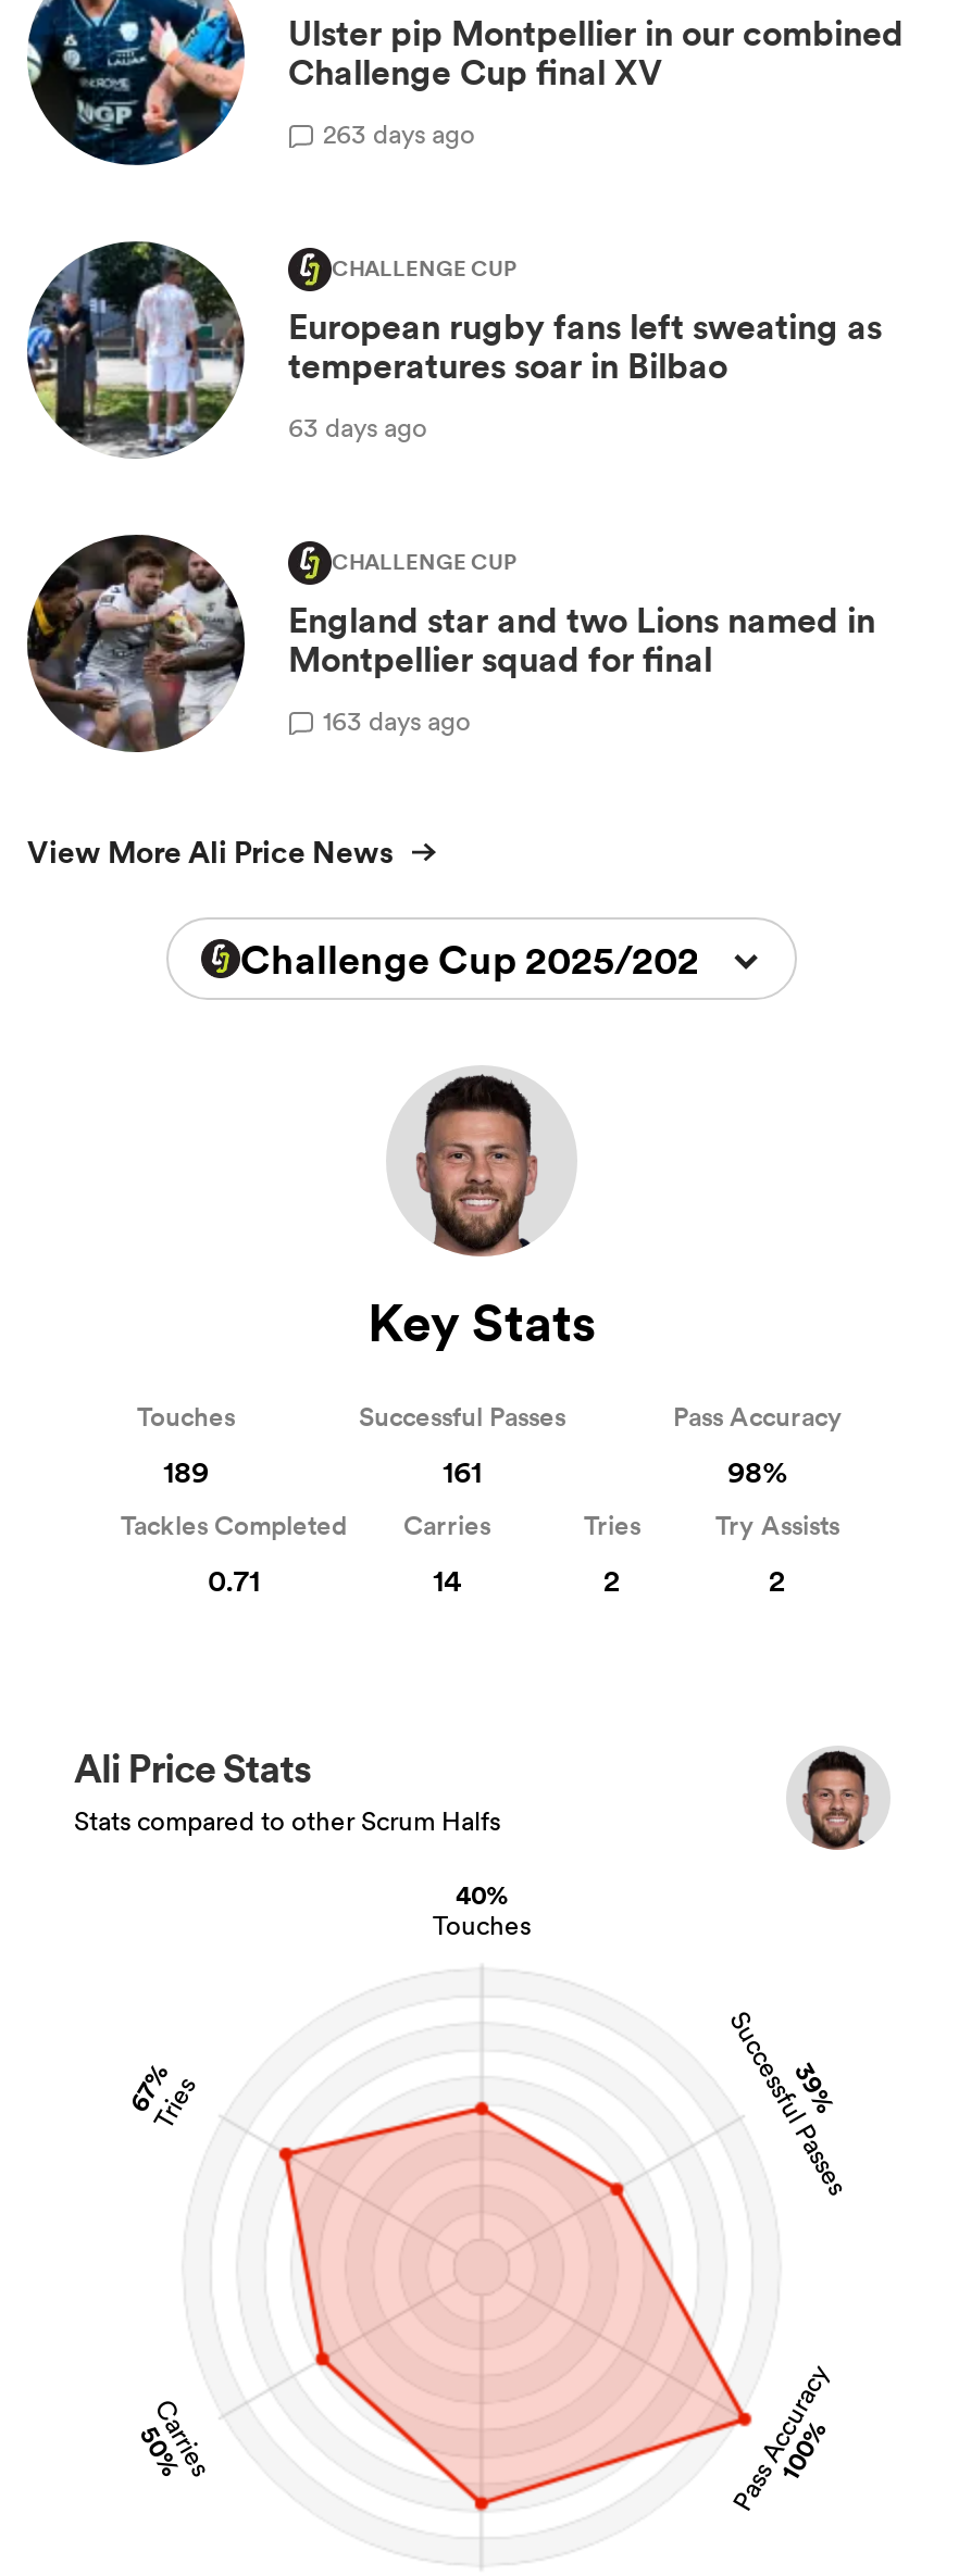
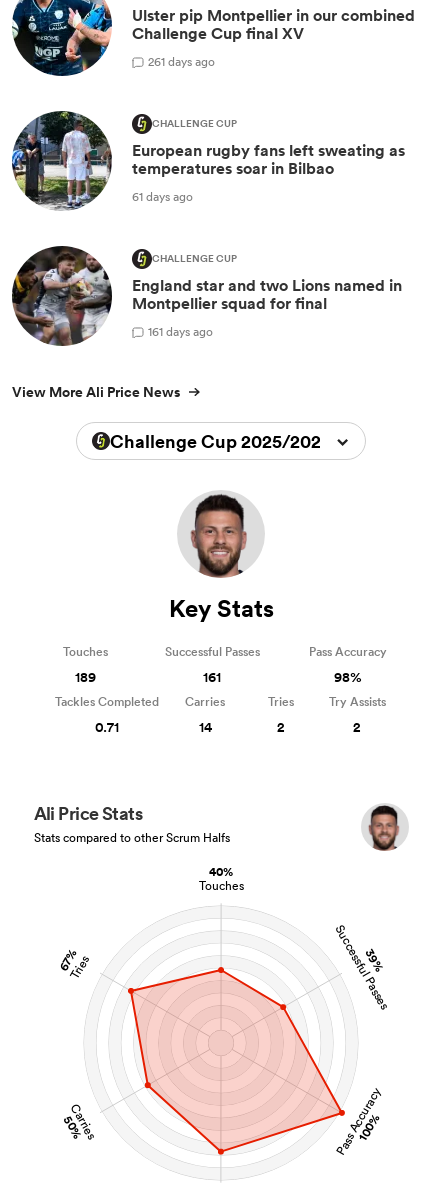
[323,114,475,151] 263 days ago -> [148,53,215,70] 261 days ago
[288,408,427,445] 63 days ago -> [132,188,193,205] 61 days ago
[323,701,471,738] 163 days ago -> [148,323,213,340] 161 days ago

